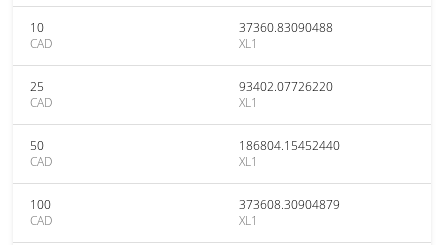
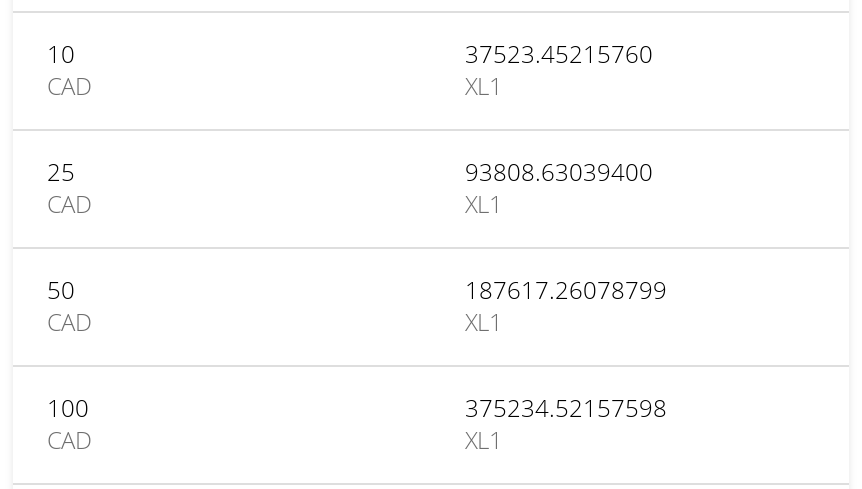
[239,19,333,36] 37360.83090488 -> [465,37,653,71] 37523.45215760
[239,78,333,95] 93402.07726220 -> [465,155,653,189] 93808.63039400
[239,137,340,154] 186804.15452440 -> [465,273,667,307] 187617.26078799
[239,196,340,213] 373608.30904879 -> [465,391,667,425] 375234.52157598

